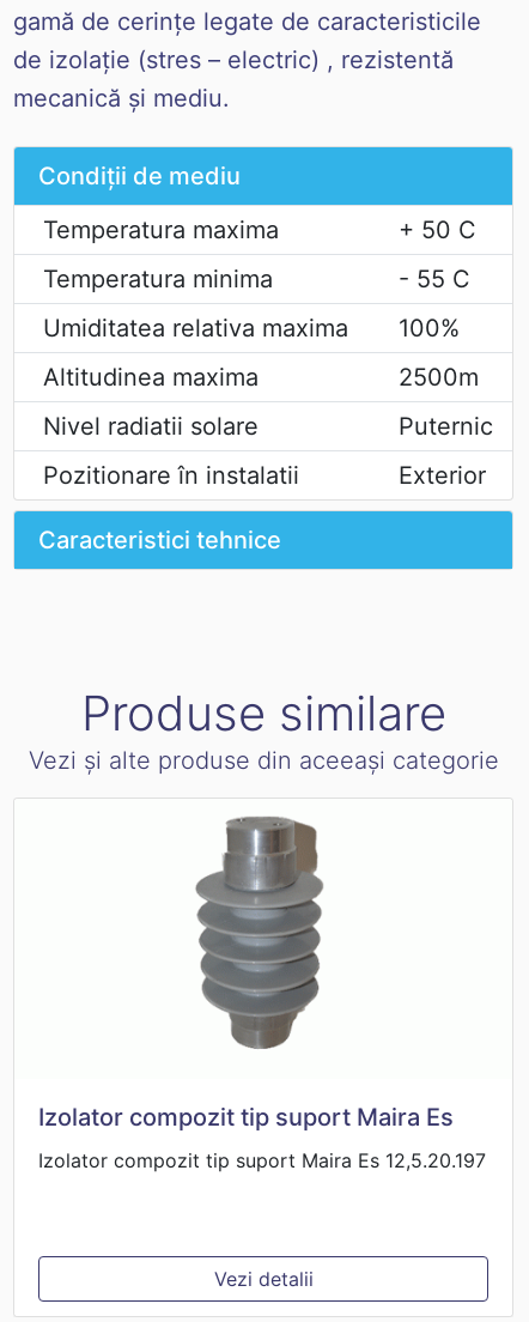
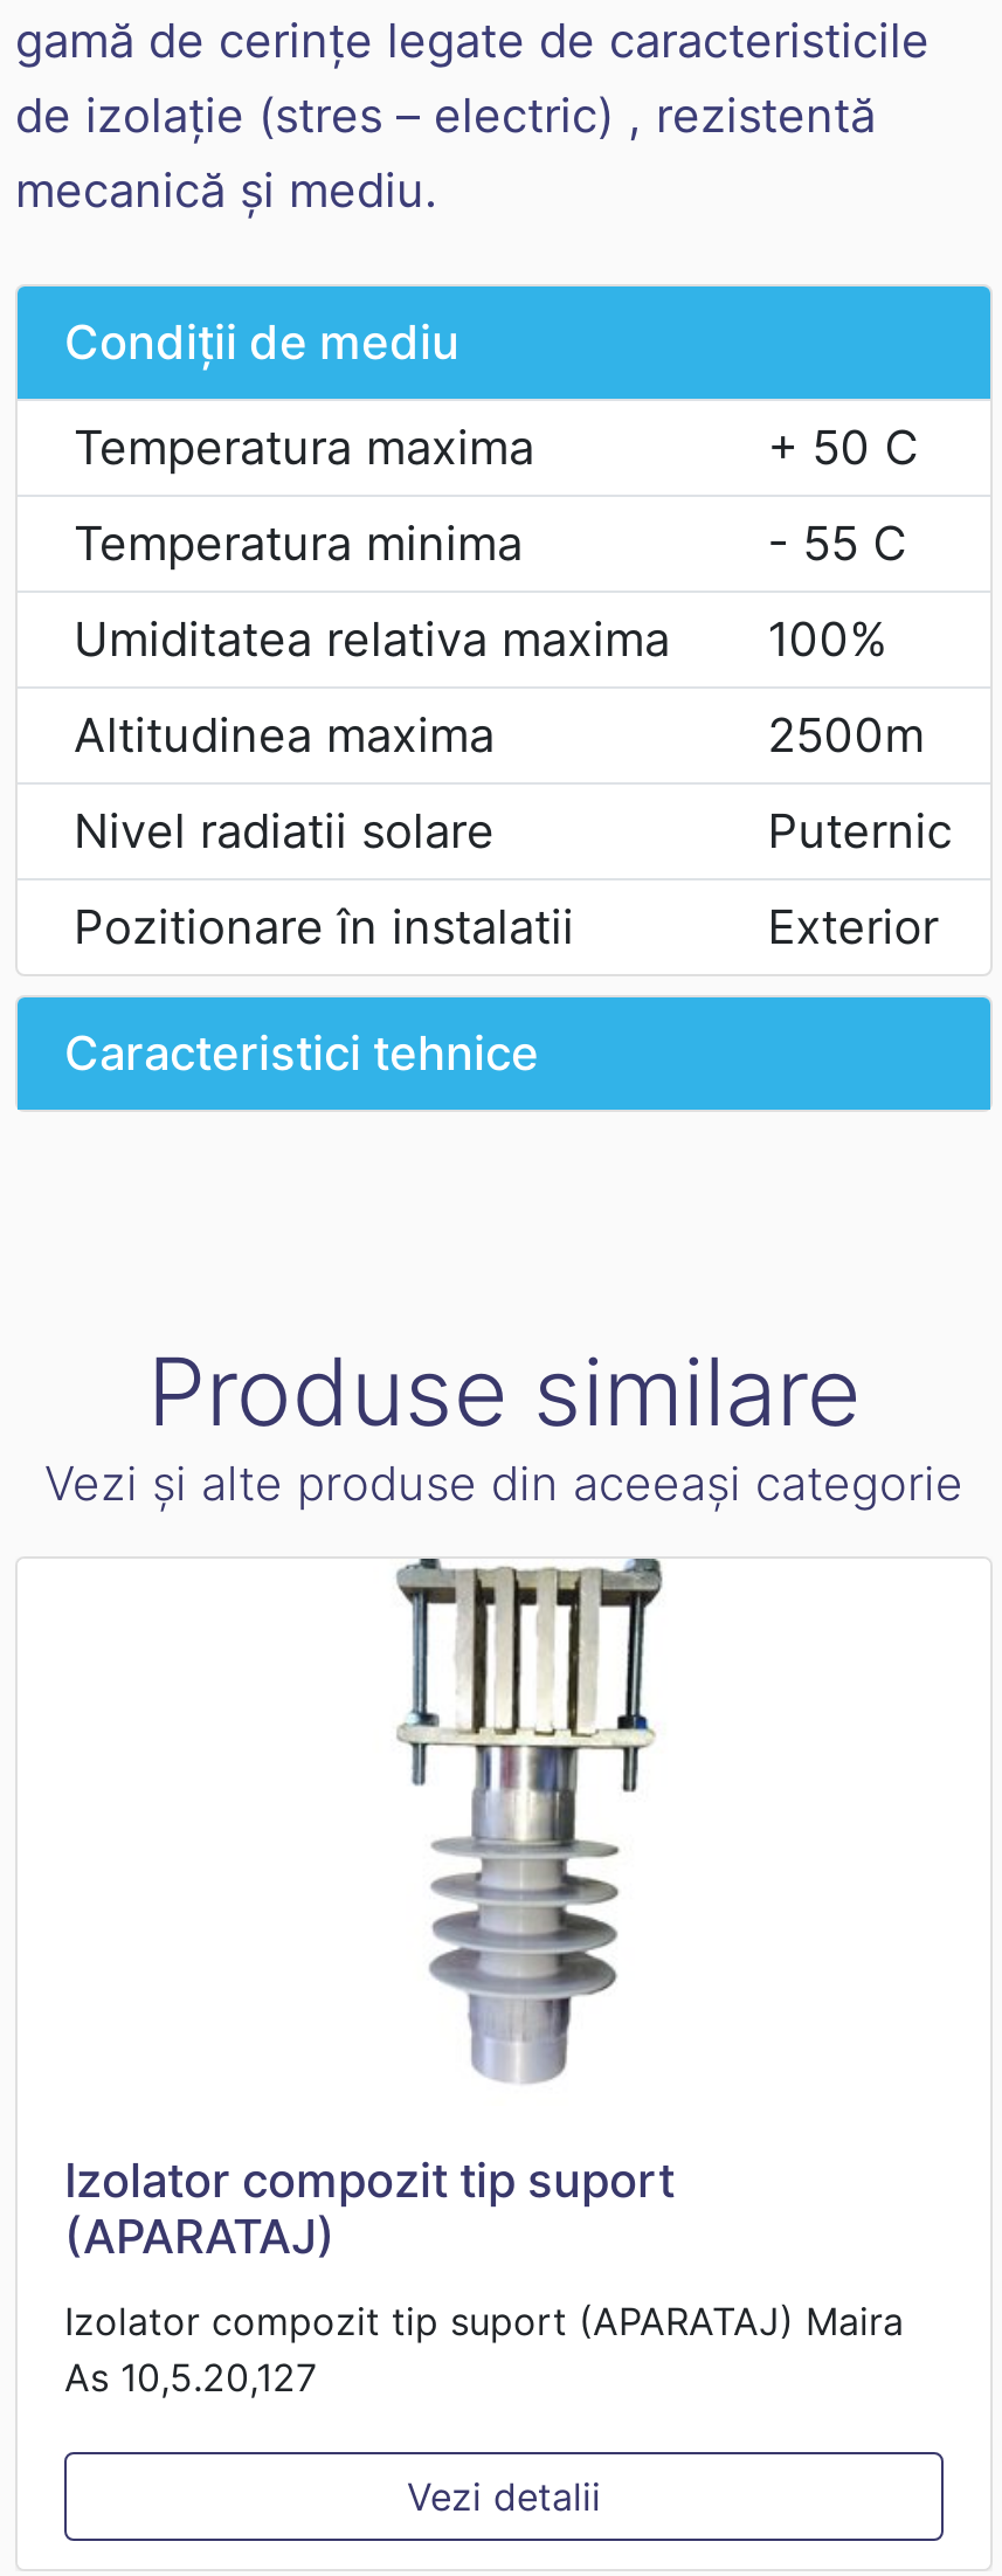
[38,799,454,1132] [image] | Izolator compozit tip suport Maira Es -> [64,1556,675,2265] [image] | Izolator compozit tip suport | (APARATAJ)
[38,1148,486,1172] Izolator compozit tip suport Maira Es 12,5.20.197 -> [64,2298,904,2401] Izolator compozit tip suport (APARATAJ) Maira | As 10,5.20,127

